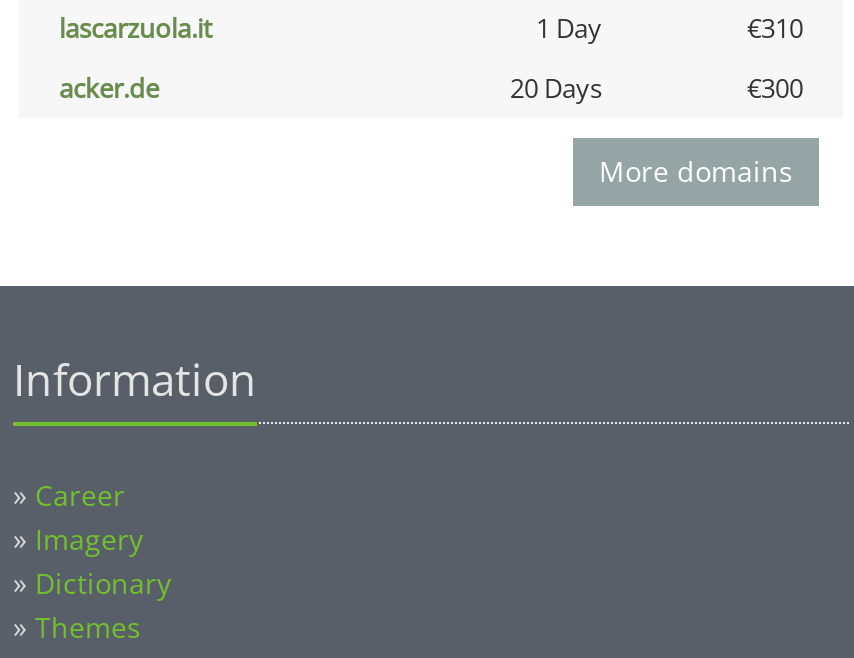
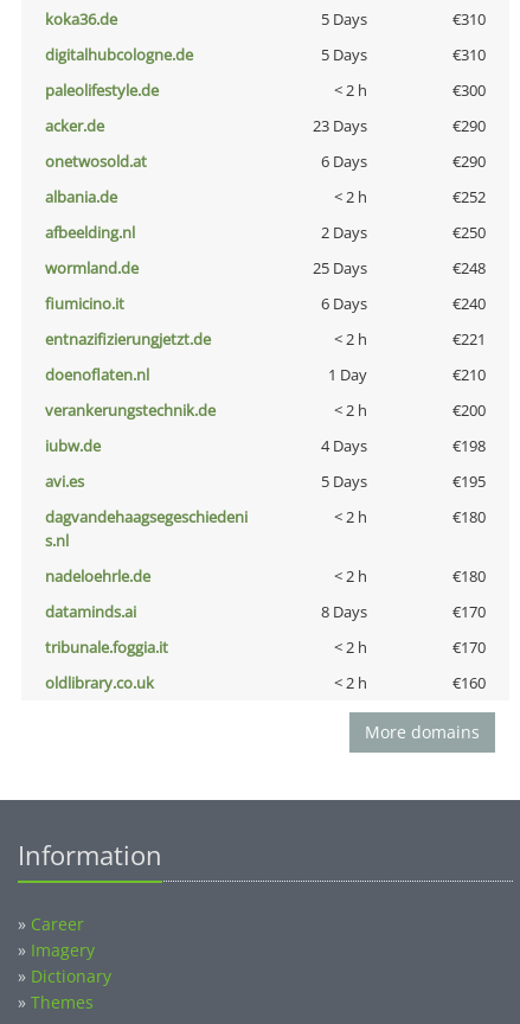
[59,10,602,46] lascarzuola.it | 1 Day -> [45,8,367,30] koka36.de | 5 Days
[59,70,602,106] acker.de | 20 Days -> [45,44,486,101] digitalhubcologne.de | 5 Days | €310 | paleolifestyle.de | < 2 h
none -> [45,115,486,551] acker.de | 23 Days | €290 | onetwosold.at | 6 Days | €290 | albania.de | < 2 h | €252 | afbeelding.nl | 2 Days | €250 | wormland.de | 25 Days | €248 | fiumicino.it | 6 Days | €240 | entnazifizierungjetzt.de | < 2 h | €221 | doenoflaten.nl | 1 Day | €210 | verankerungstechnik.de | < 2 h | €200 | iubw.de | 4 Days | €198 | avi.es | 5 Days | €195 | dagvandehaagsegeschiedeni | s.nl
none -> [45,506,486,693] < 2 h | €180 | nadeloehrle.de | < 2 h | €180 | dataminds.ai | 8 Days | €170 | tribunale.foggia.it | < 2 h | €170 | oldlibrary.co.uk | < 2 h | €160

